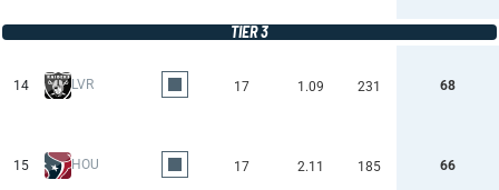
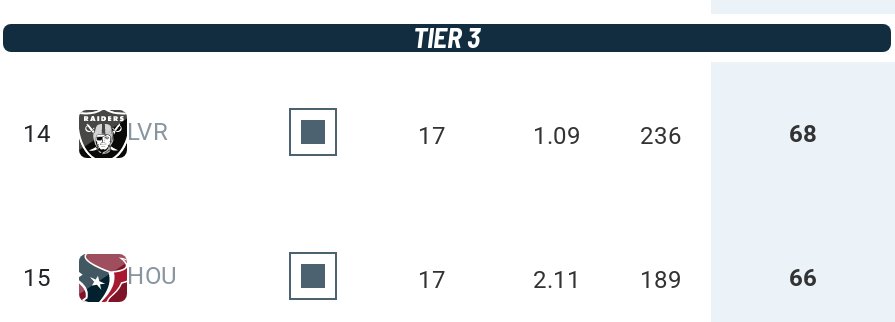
[357,79,380,94] 231 -> [640,122,682,150] 236
[357,159,380,174] 185 -> [640,266,682,294] 189

